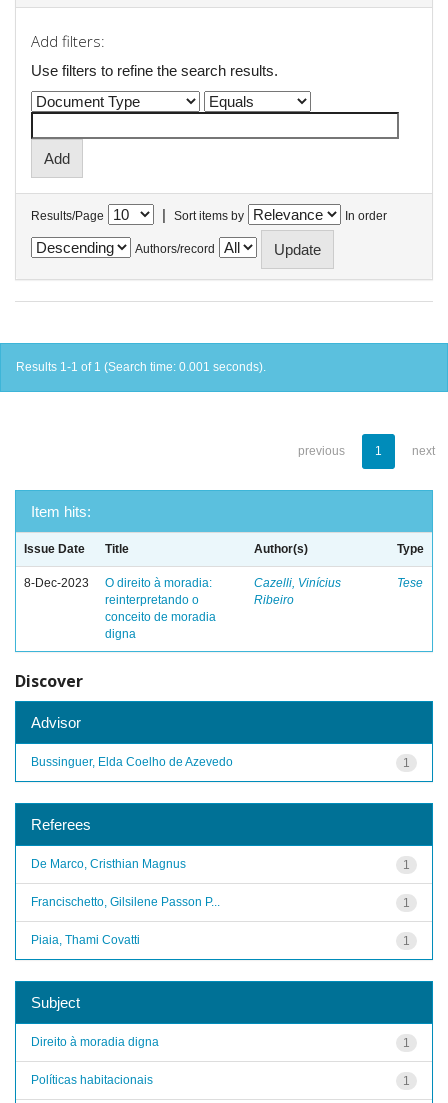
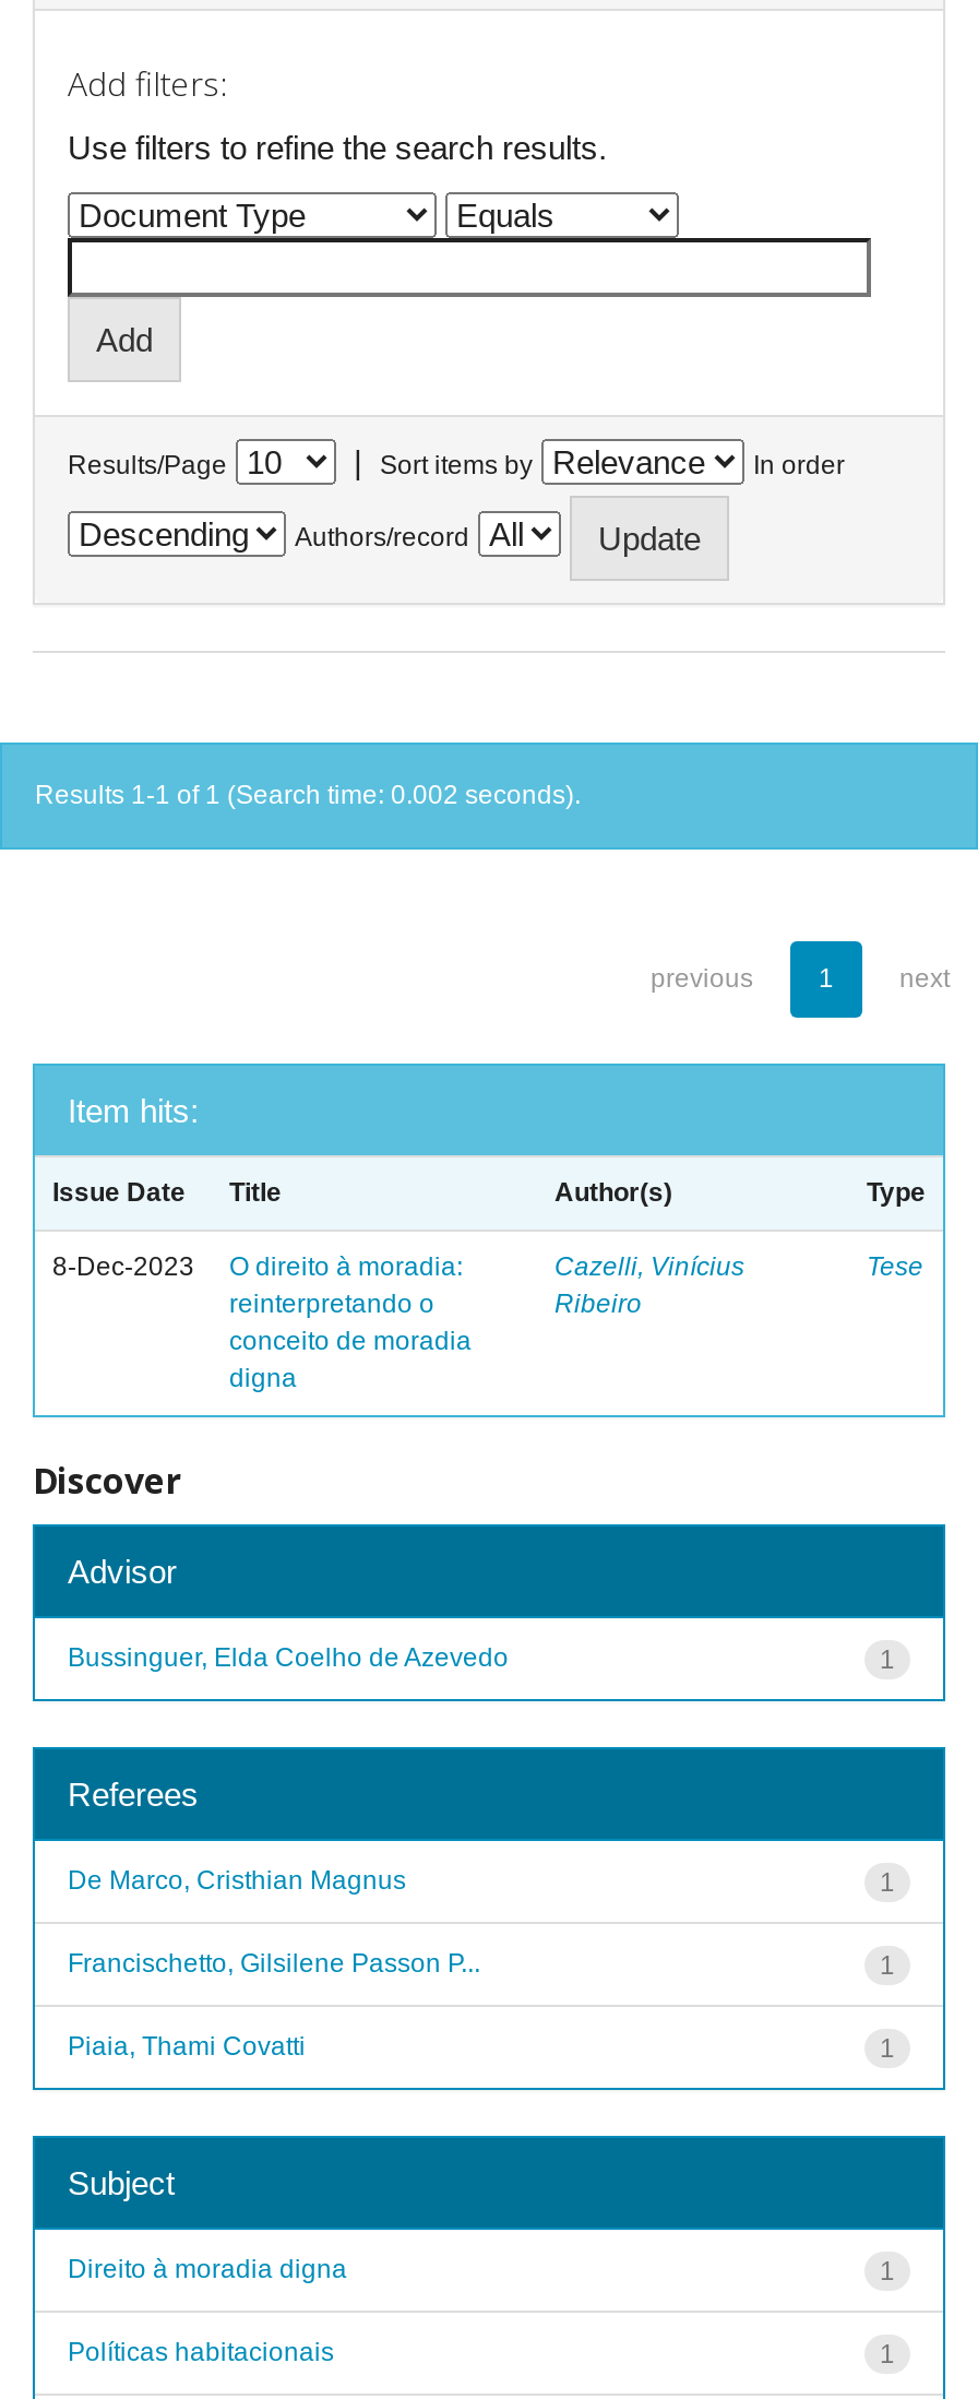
[16,360,266,374] Results 1-1 of 1 (Search time: 0.001 seconds). -> [35,780,581,810] Results 1-1 of 1 (Search time: 0.002 seconds).

